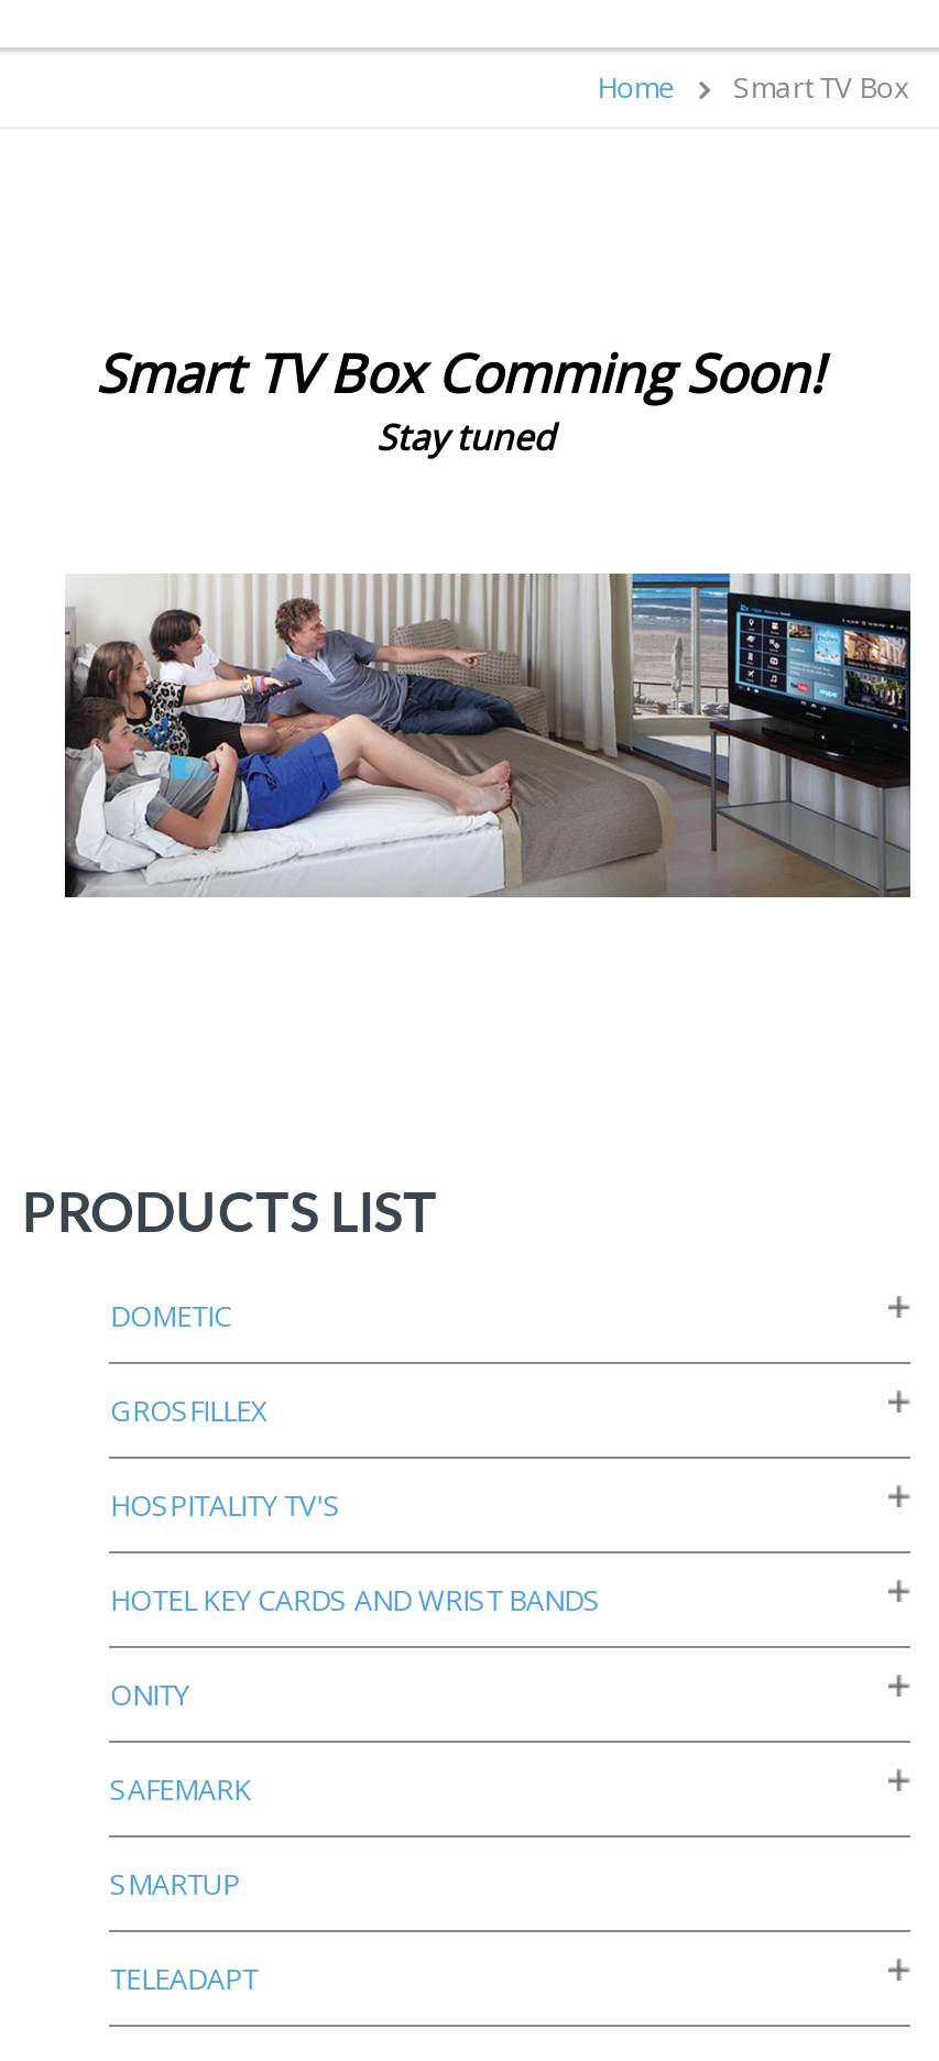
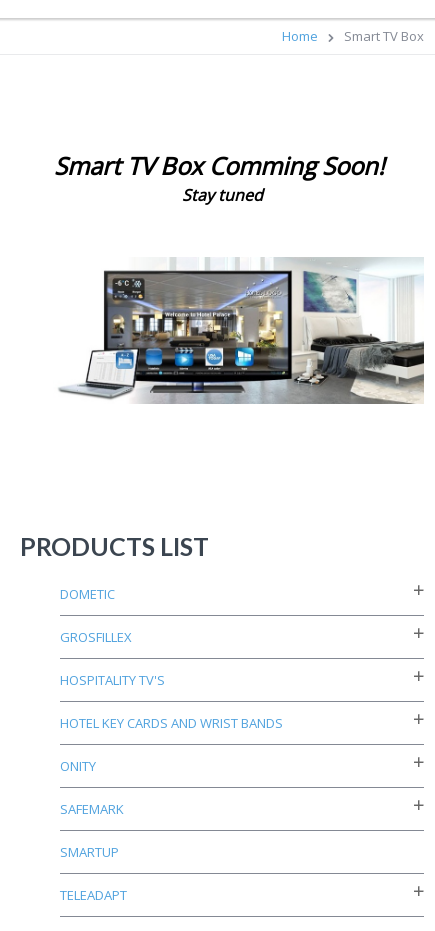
[63,571,913,899] [image] -> [40,257,424,404] [image]

